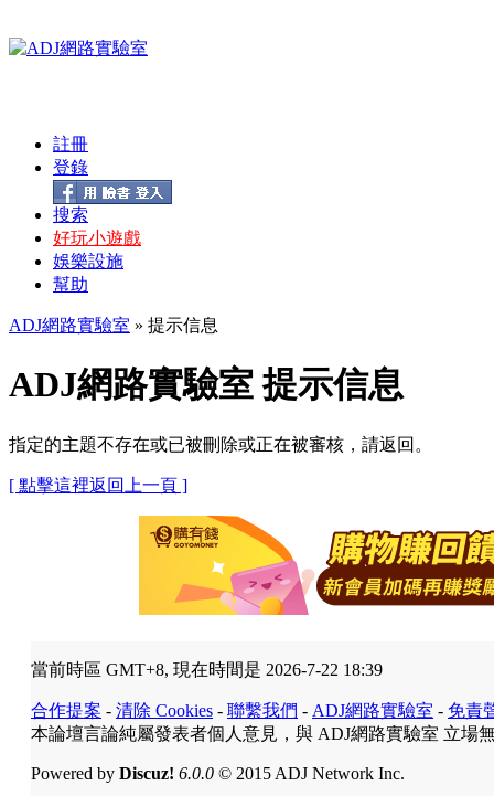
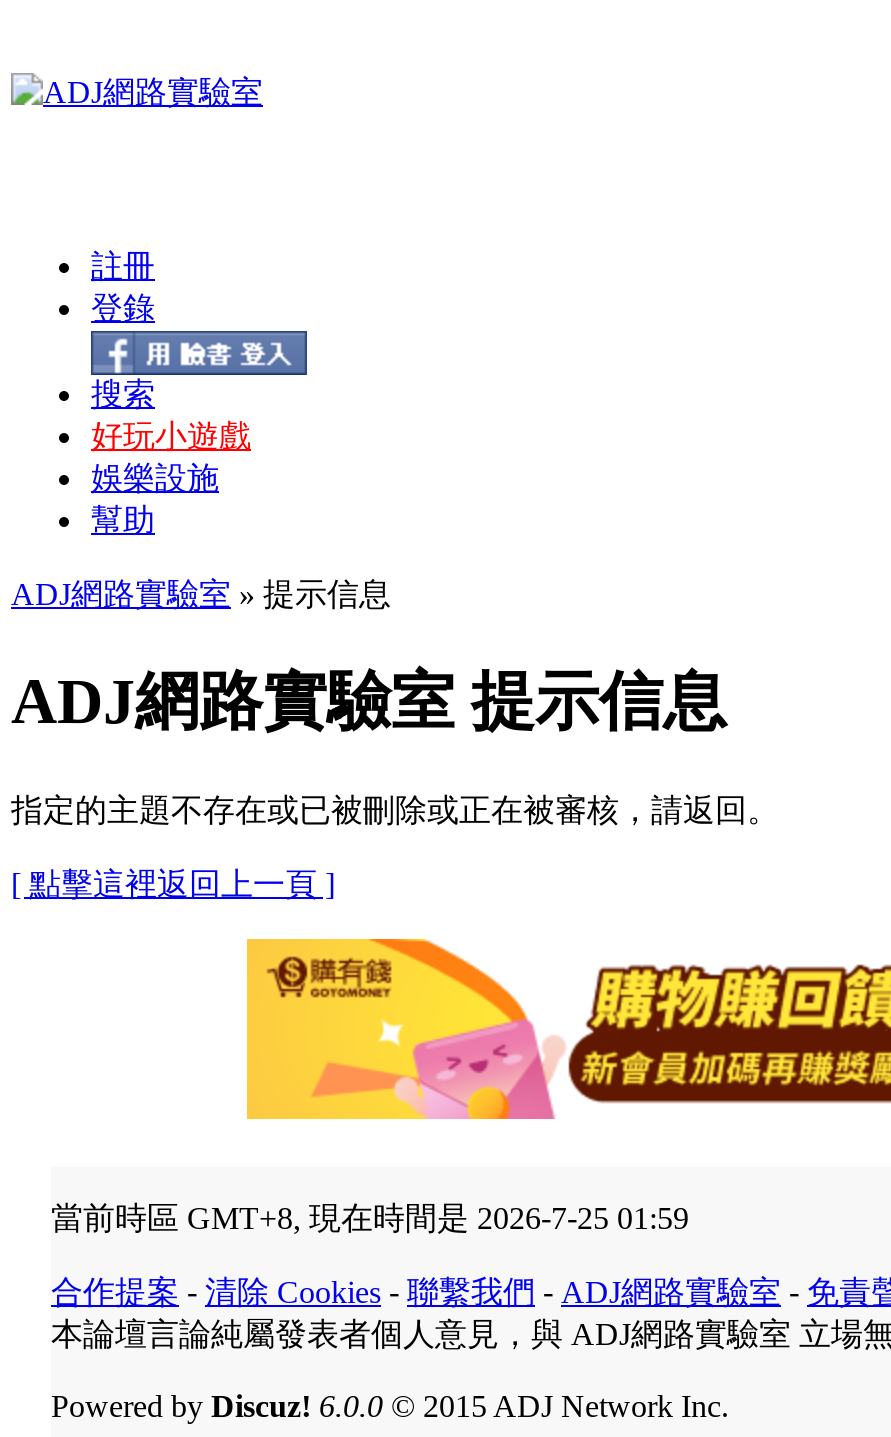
[31,660,383,679] 當前時區 GMT+8, 現在時間是 2026-7-22 18:39 -> [51,1201,689,1235] 當前時區 GMT+8, 現在時間是 2026-7-25 01:59

